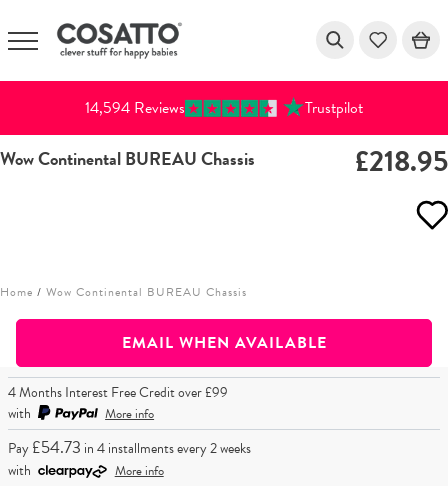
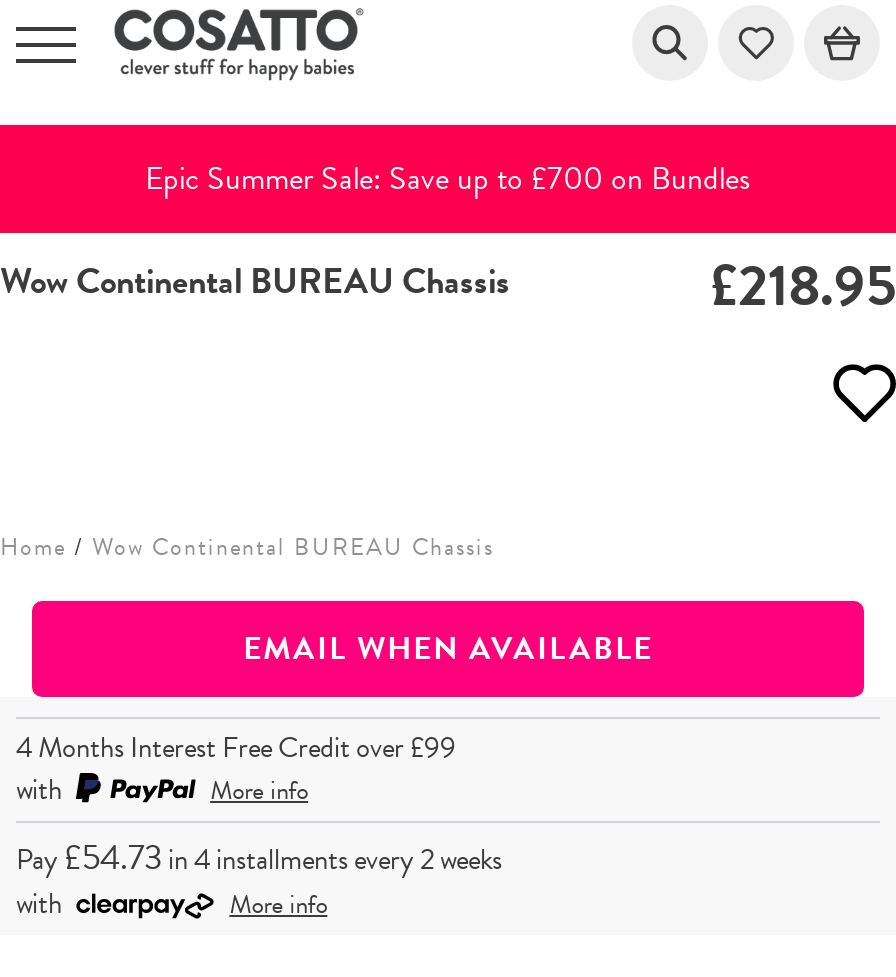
[85,96,363,120] 14,594 Reviews | Trustpilot -> [145,155,751,203] Epic Summer Sale: Save up to £700 on Bundles

